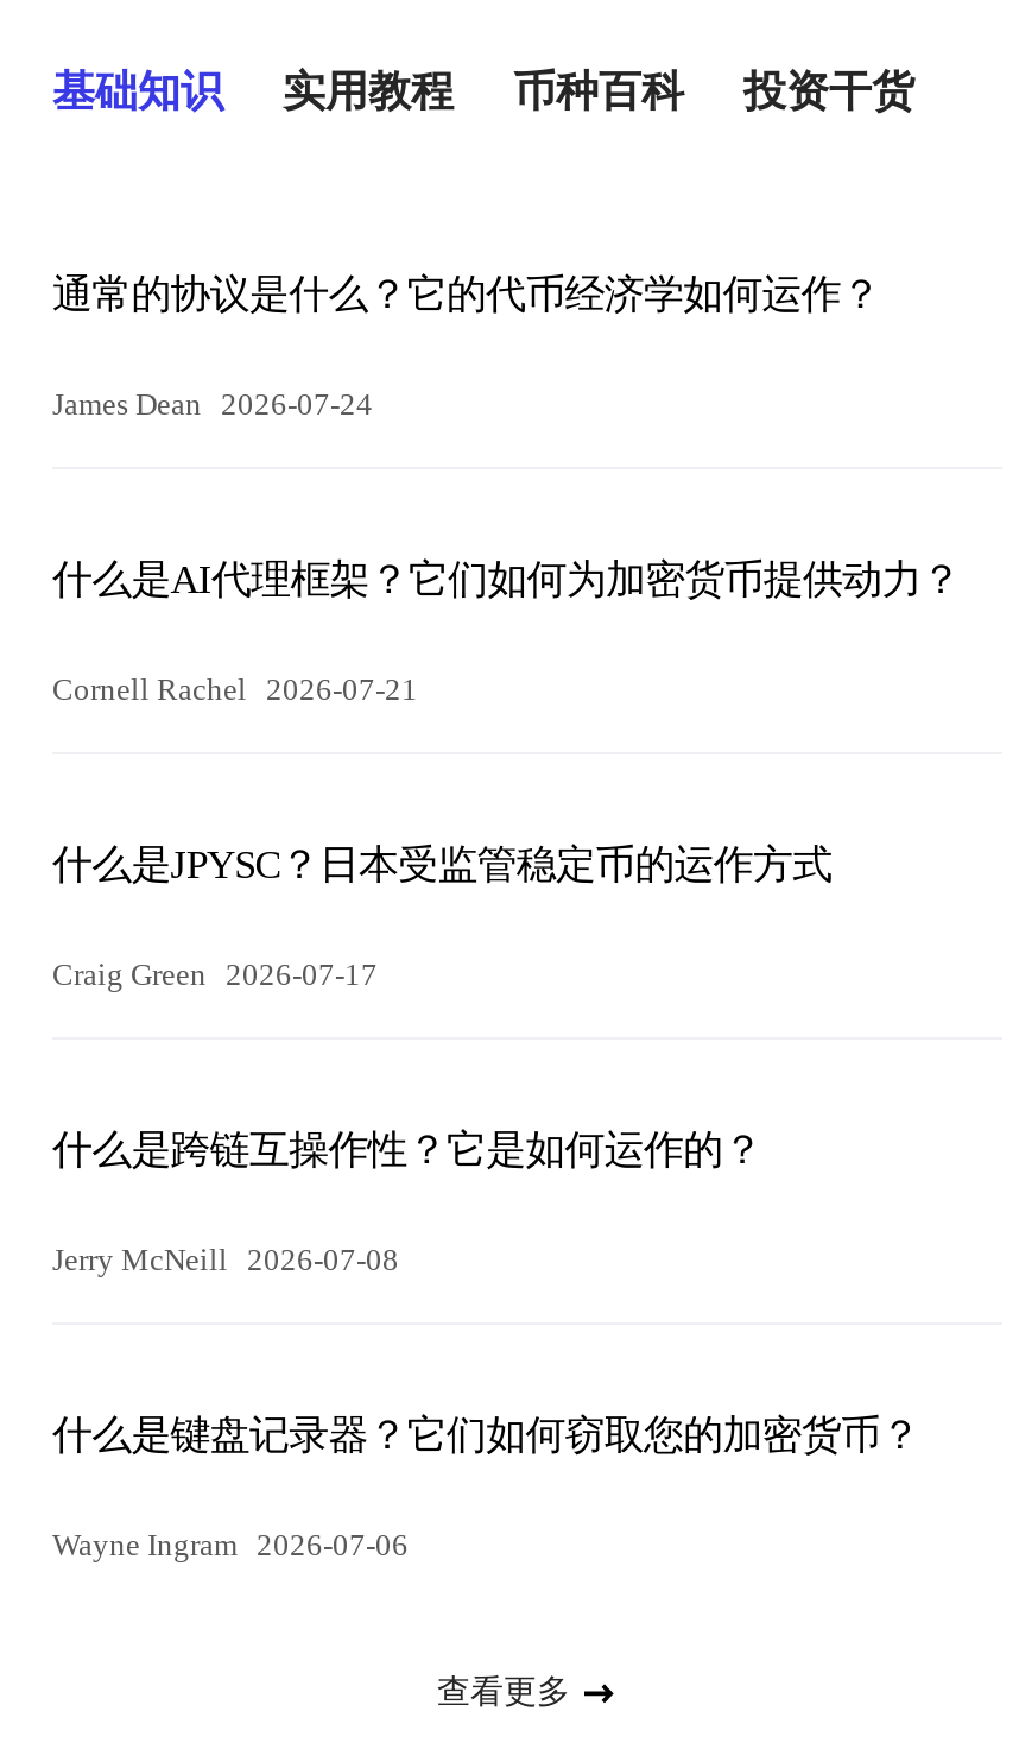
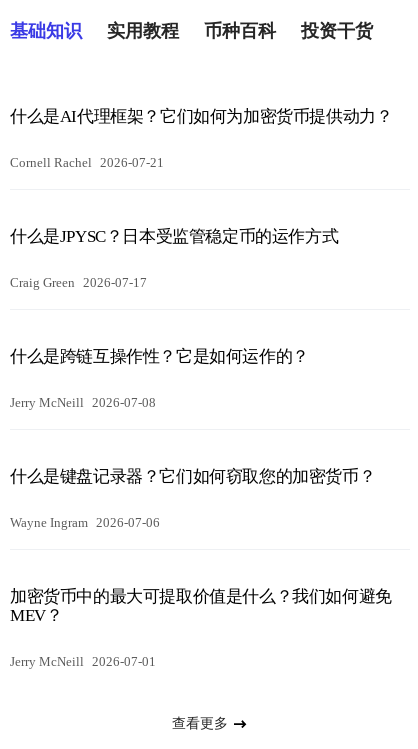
[52,272,880,422] 通常的协议是什么？它的代币经济学如何运作？ | James Dean 2026-07-24 -> none
moved [52,557,961,1562] -> [10,107,392,530]: 什么是AI代理框架？它们如何为加密货币提供动力？ | Cornell Rachel 2026-07-21 | 什么是JPYSC？日本受监管稳定币的运作方式 | Craig Green 2026-07-17 | 什么是跨链互操作性？它是如何运作的？ | Jerry McNeill 2026-07-08 | 什么是键盘记录器？它们如何窃取您的加密货币？ | Wayne Ingram 2026-07-06
none -> [10,587,392,669] 加密货币中的最大可提取价值是什么？我们如何避免 | MEV？ | Jerry McNeill 2026-07-01

